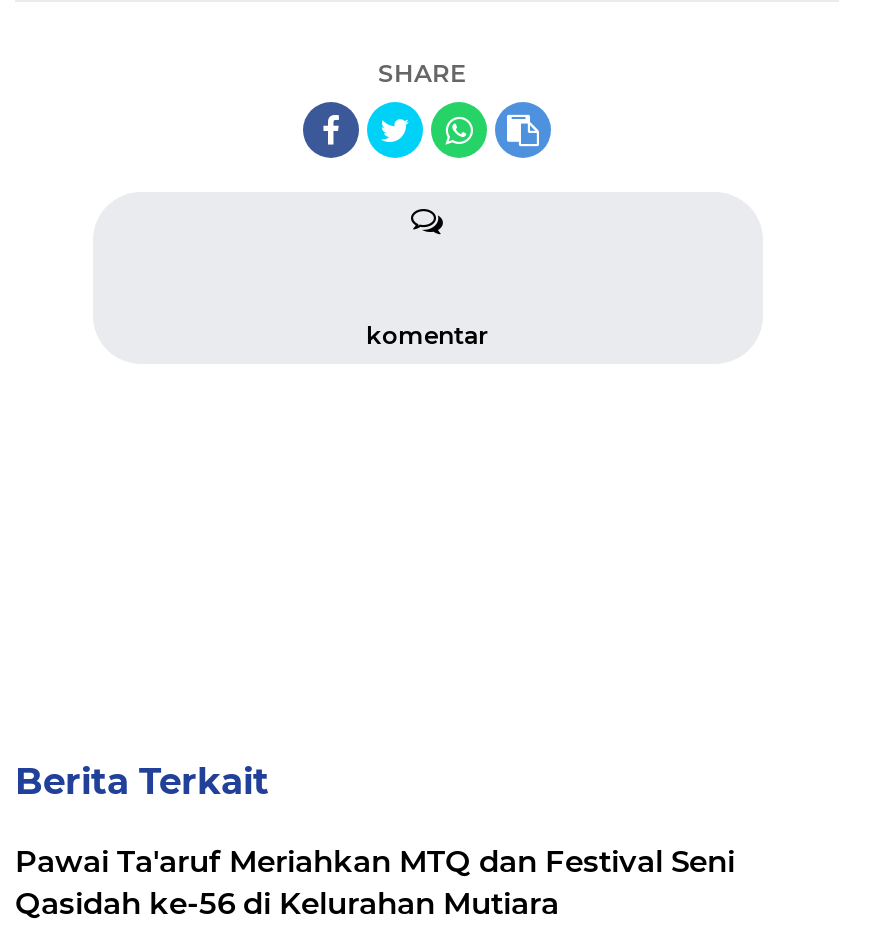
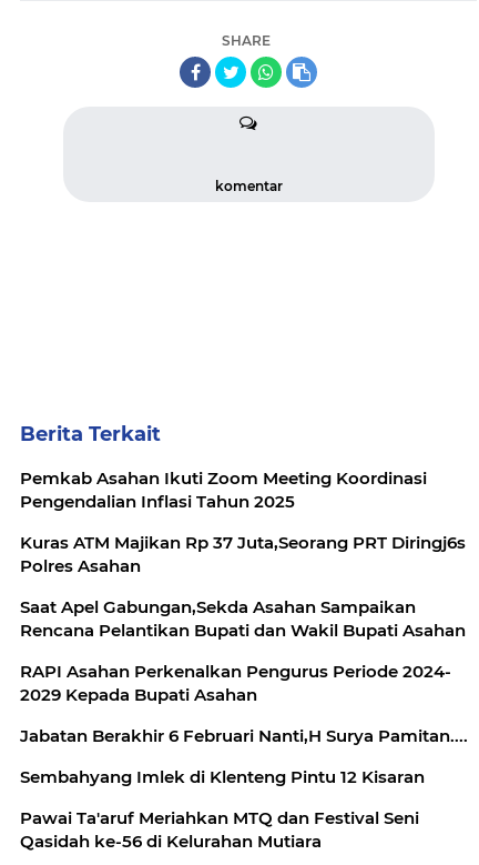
none -> [20,467,468,787] Pemkab Asahan Ikuti Zoom Meeting Koordinasi | Pengendalian Inflasi Tahun 2025 | Kuras ATM Majikan Rp 37 Juta,Seorang PRT Diringj6s | Polres Asahan | Saat Apel Gabungan,Sekda Asahan Sampaikan | Rencana Pelantikan Bupati dan Wakil Bupati Asahan | RAPI Asahan Perkenalkan Pengurus Periode 2024- | 2029 Kepada Bupati Asahan | Jabatan Berakhir 6 Februari Nanti,H Surya Pamitan.... | Sembahyang Imlek di Klenteng Pintu 12 Kisaran

